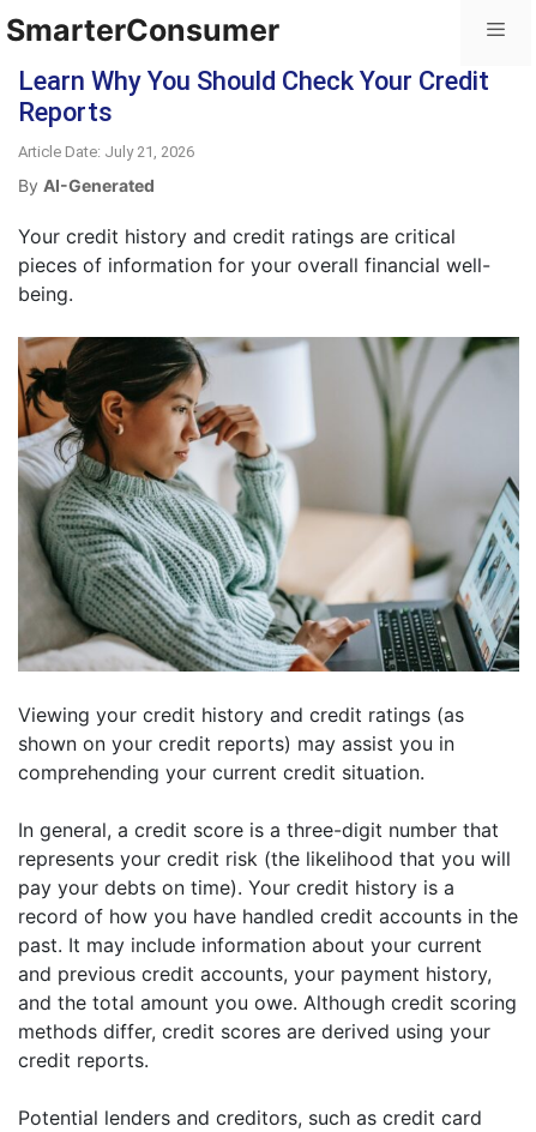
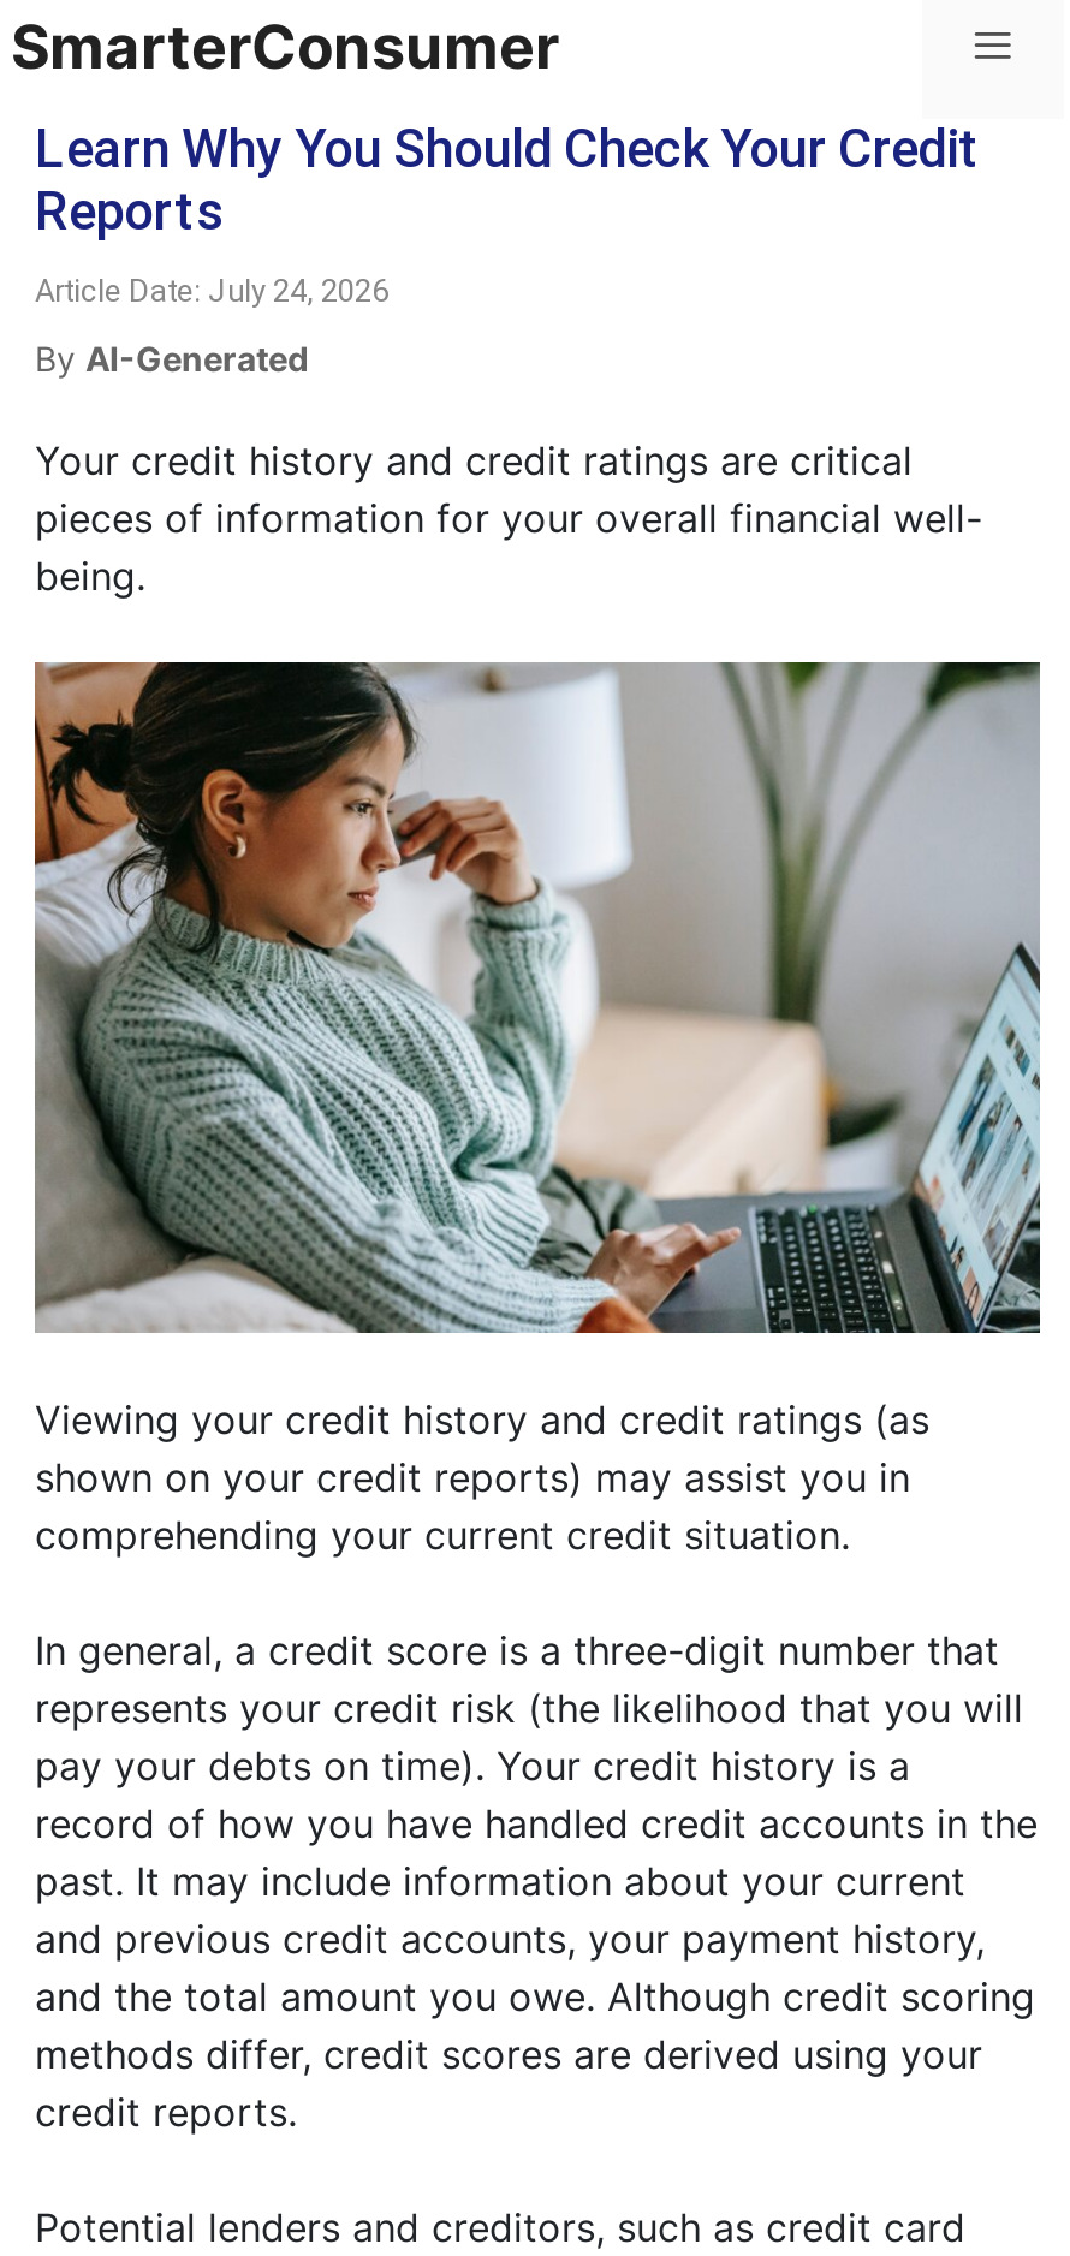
[18,143,194,161] Article Date: July 21, 2026 -> [35,273,388,309] Article Date: July 24, 2026

